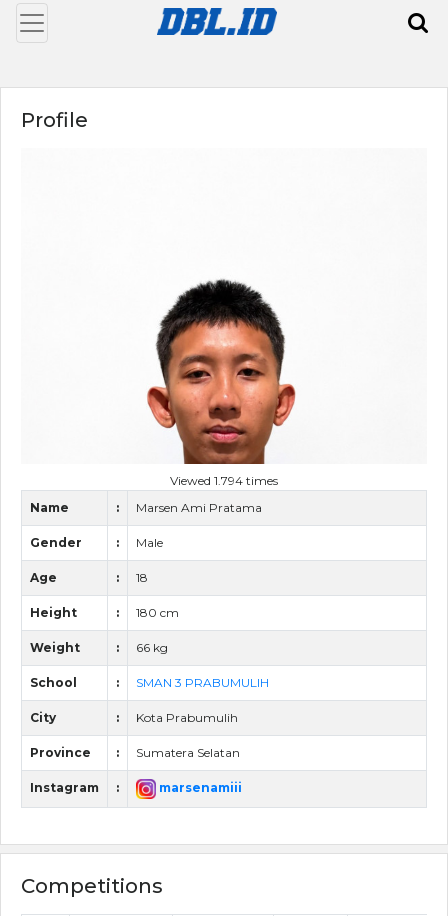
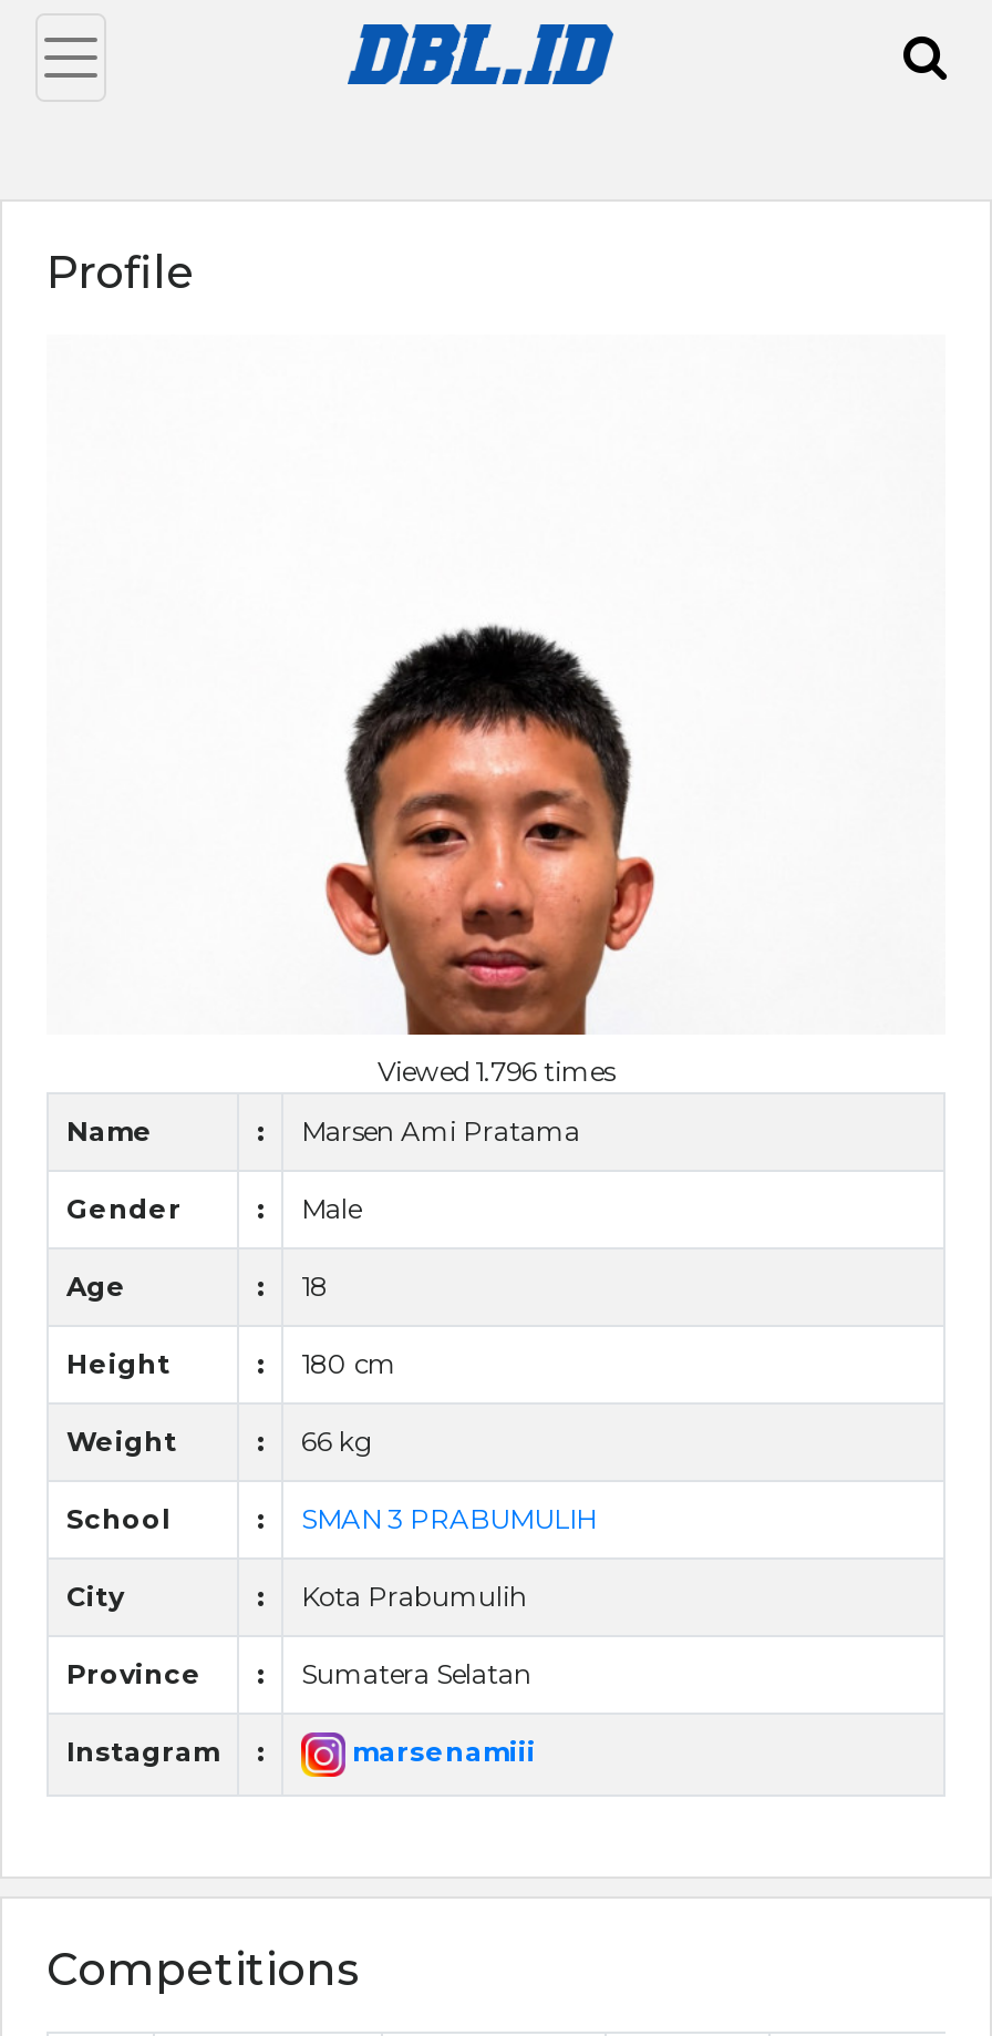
[170,473,278,488] Viewed 1.794 times -> [378,1055,614,1088] Viewed 1.796 times

